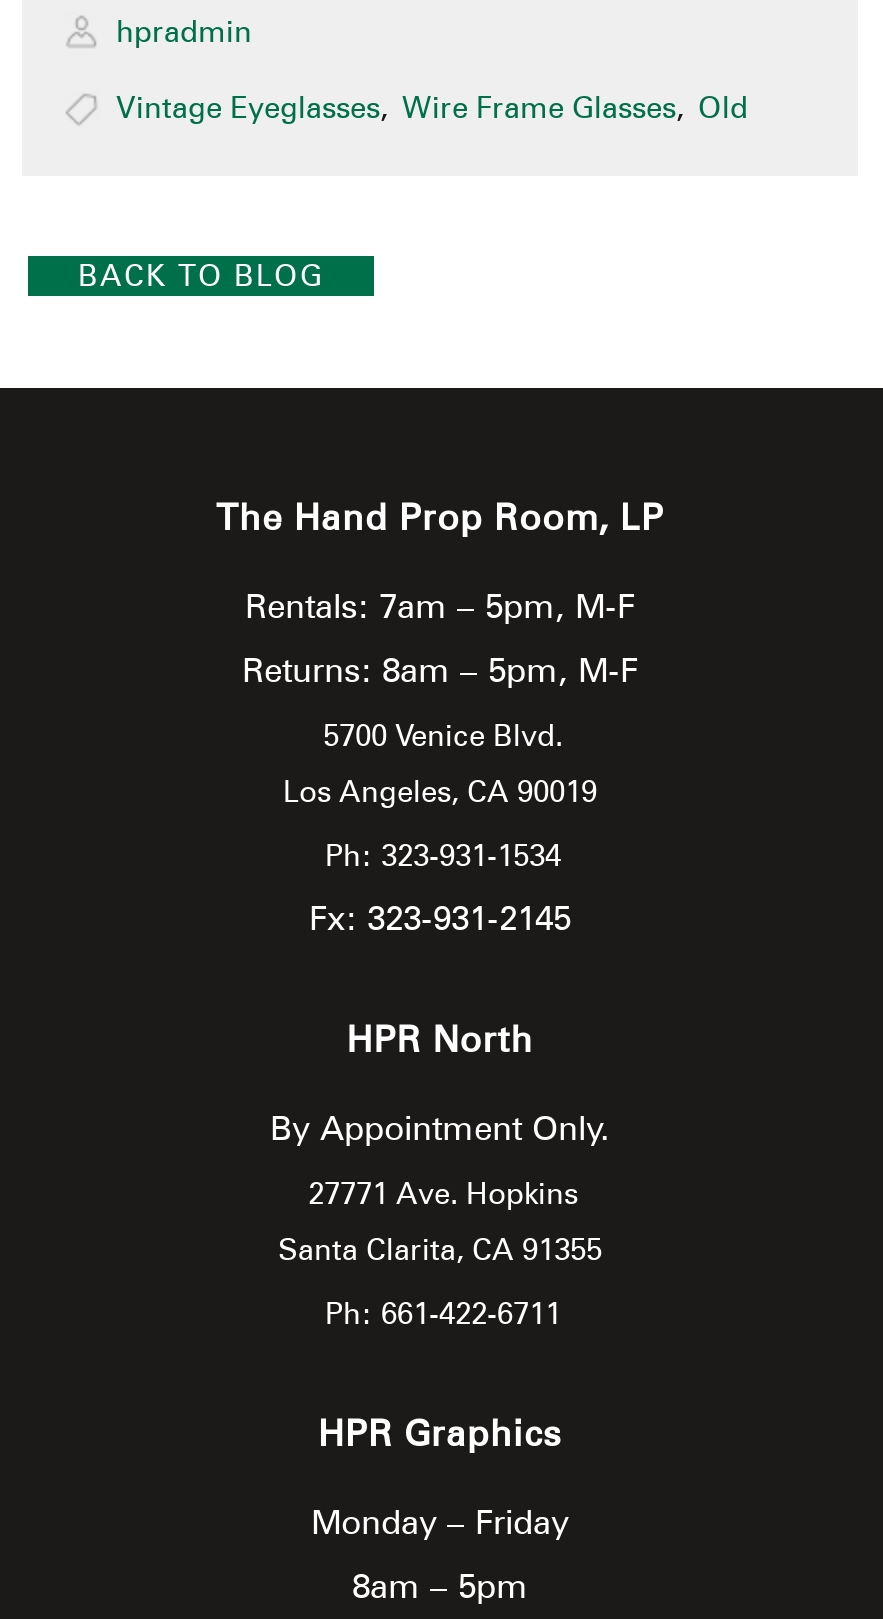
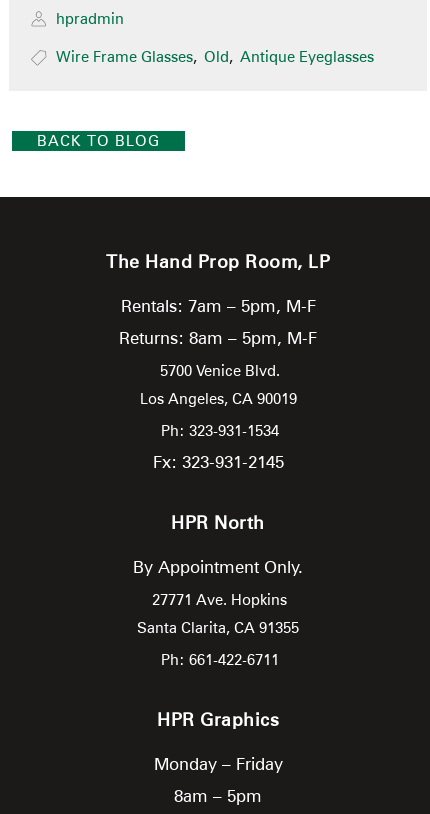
[116,91,748,127] Vintage Eyeglasses, Wire Frame Glasses, Old -> [56,48,374,66] Wire Frame Glasses, Old, Antique Eyeglasses

